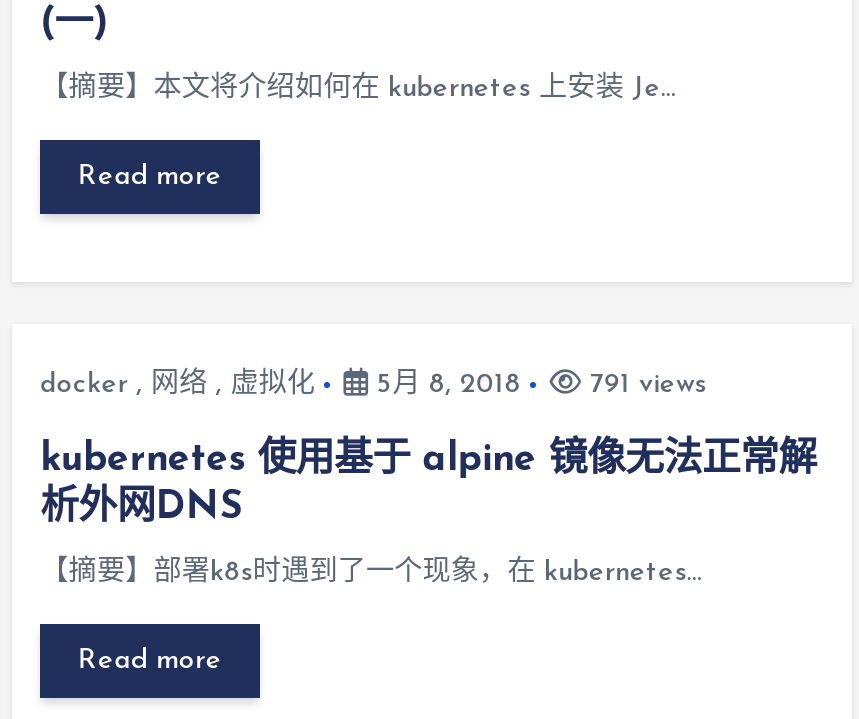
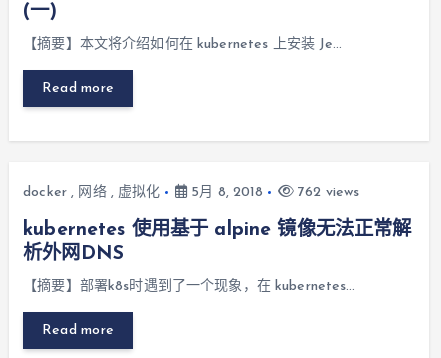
[582,370,707,400] 791 views -> [294,185,359,200] 762 views

